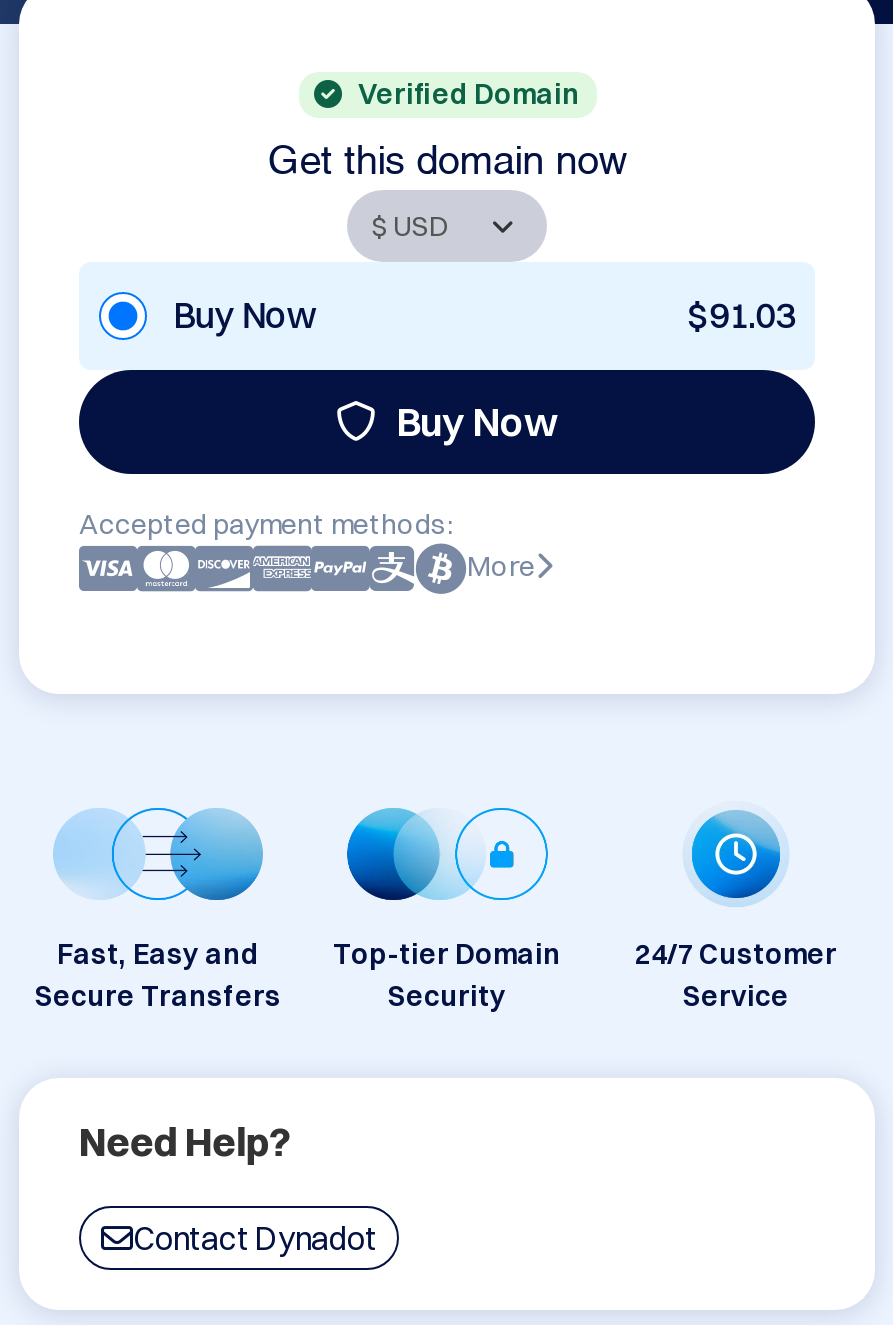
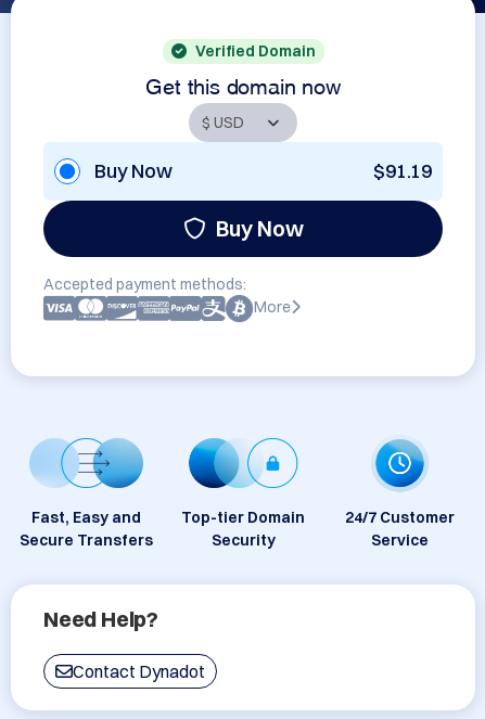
[687,292,795,338] $91.03 -> [373,158,432,183] $91.19

